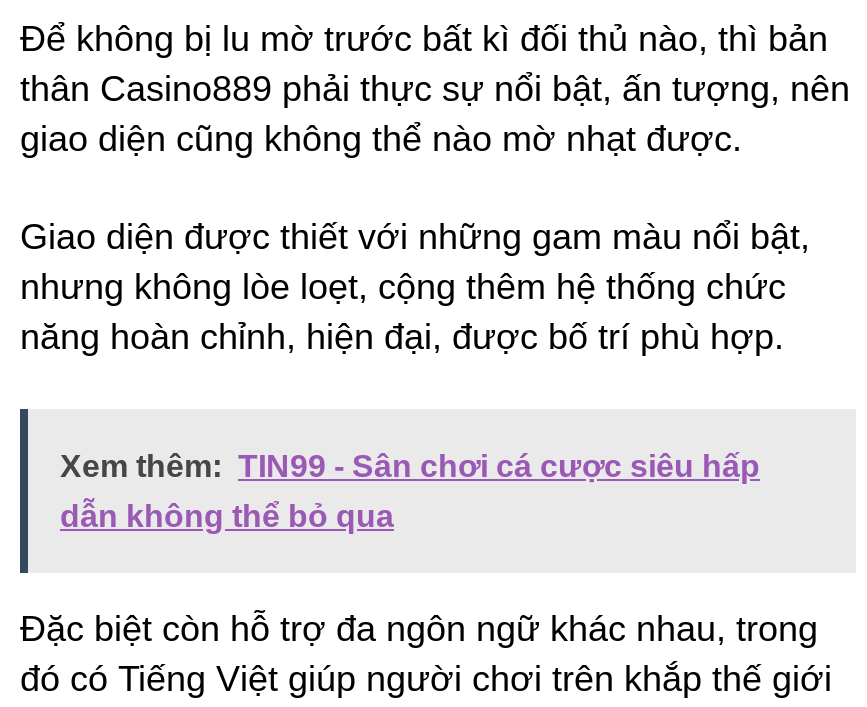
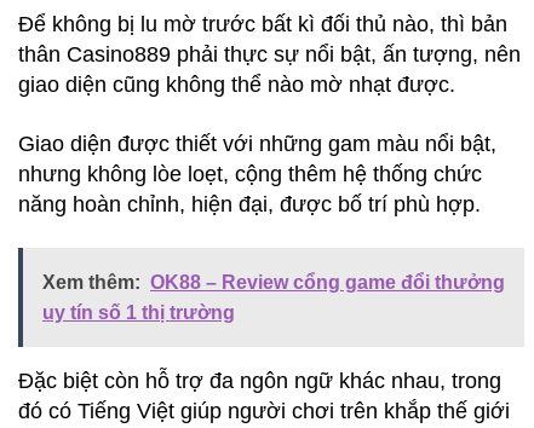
[60,449,760,483] Xem thêm: TIN99 - Sân chơi cá cược siêu hấp -> [42,272,505,293] Xem thêm: OK88 – Review cổng game đổi thưởng
[60,499,394,533] dẫn không thể bỏ qua -> [42,302,235,323] uy tín số 1 thị trường

